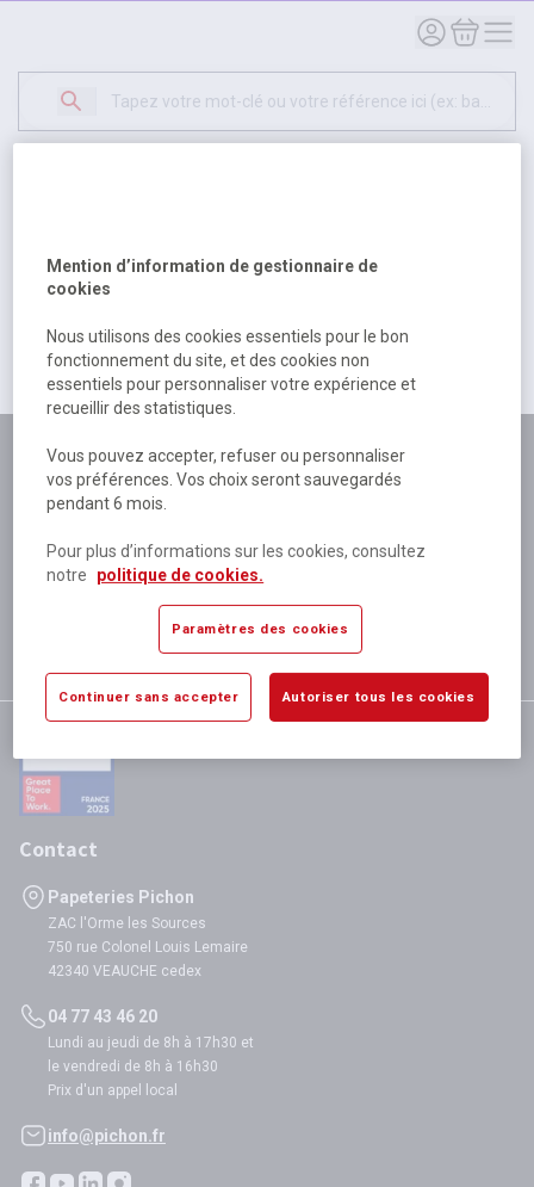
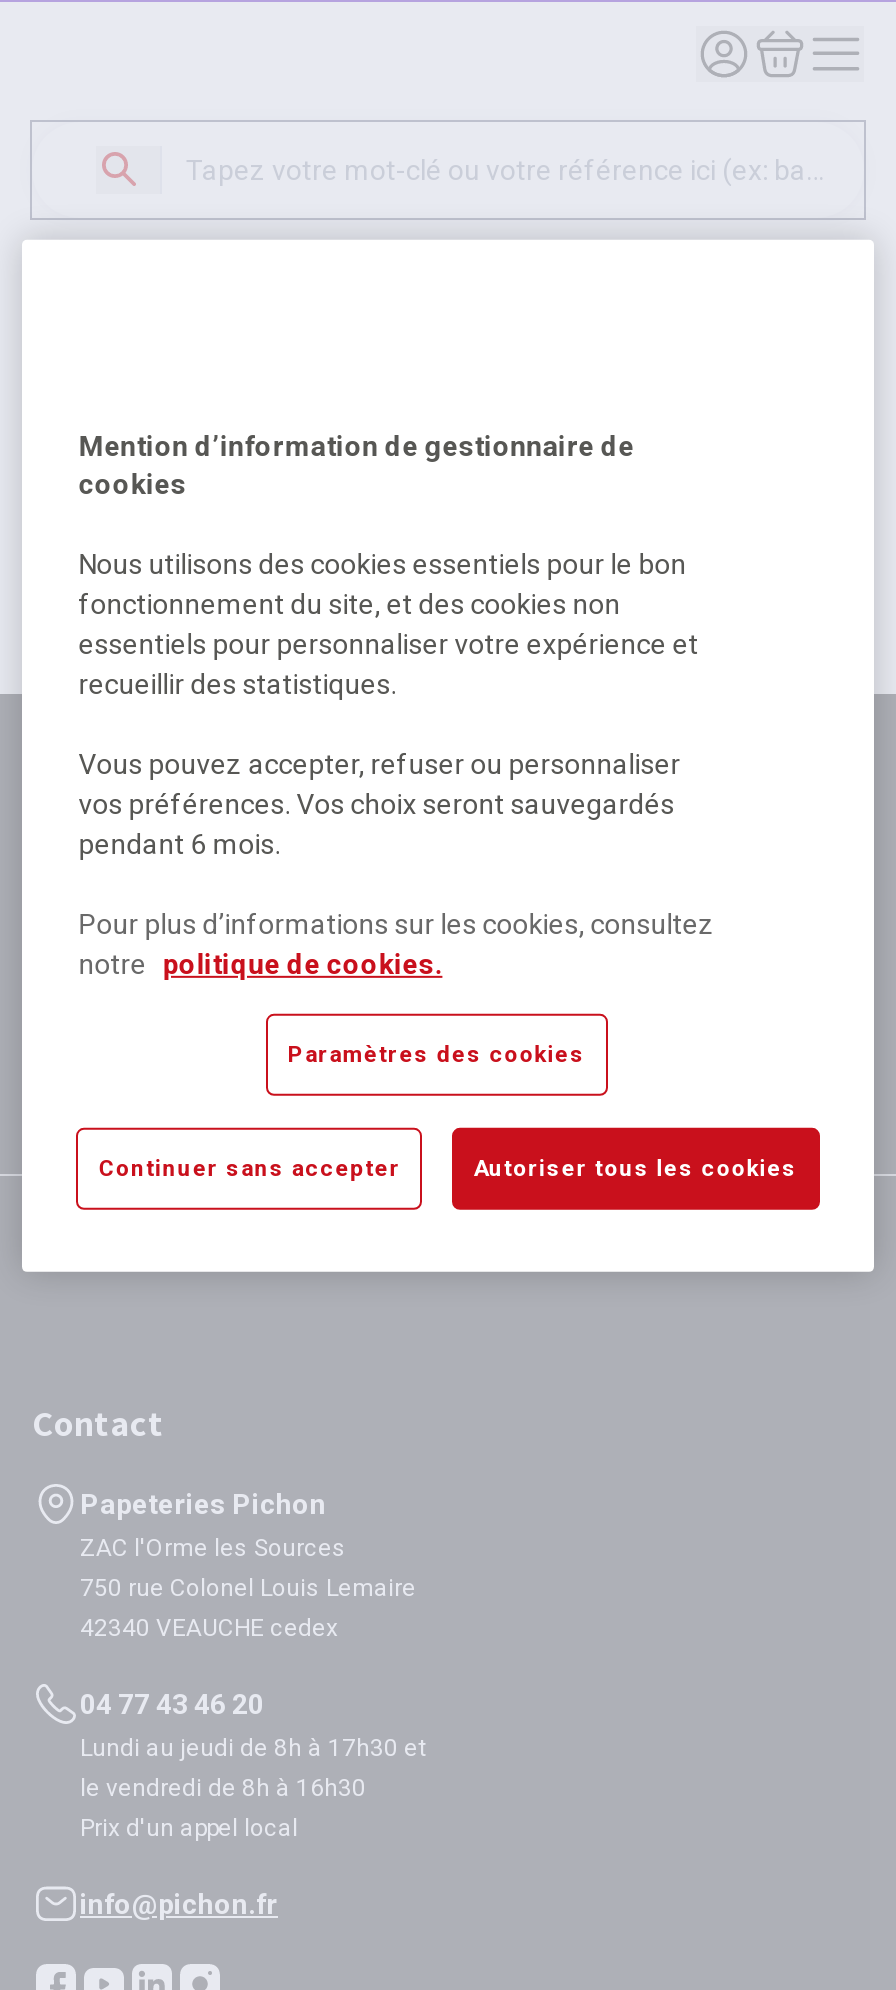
[23,760,111,812] [image] -> none

